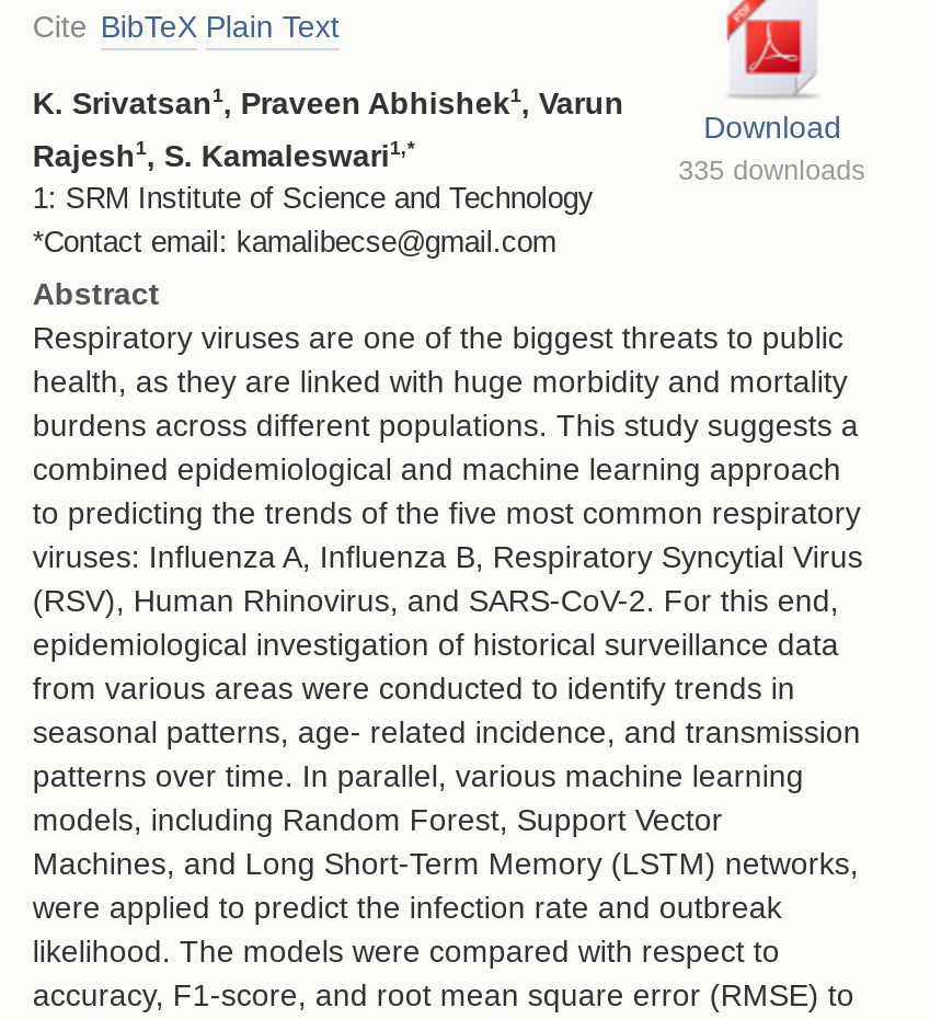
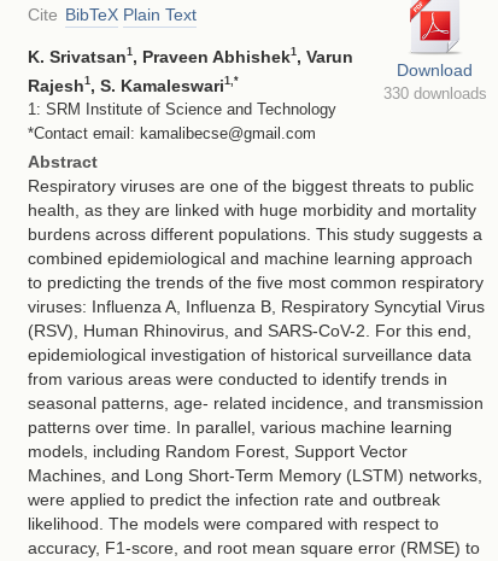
[678,155,867,186] 335 downloads -> [383,85,487,102] 330 downloads

